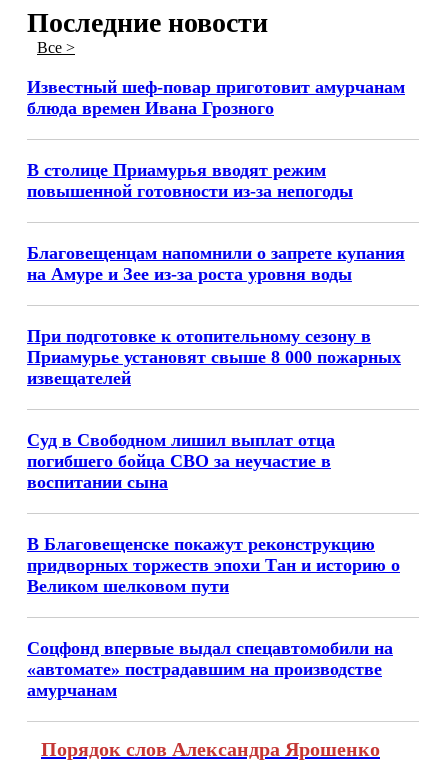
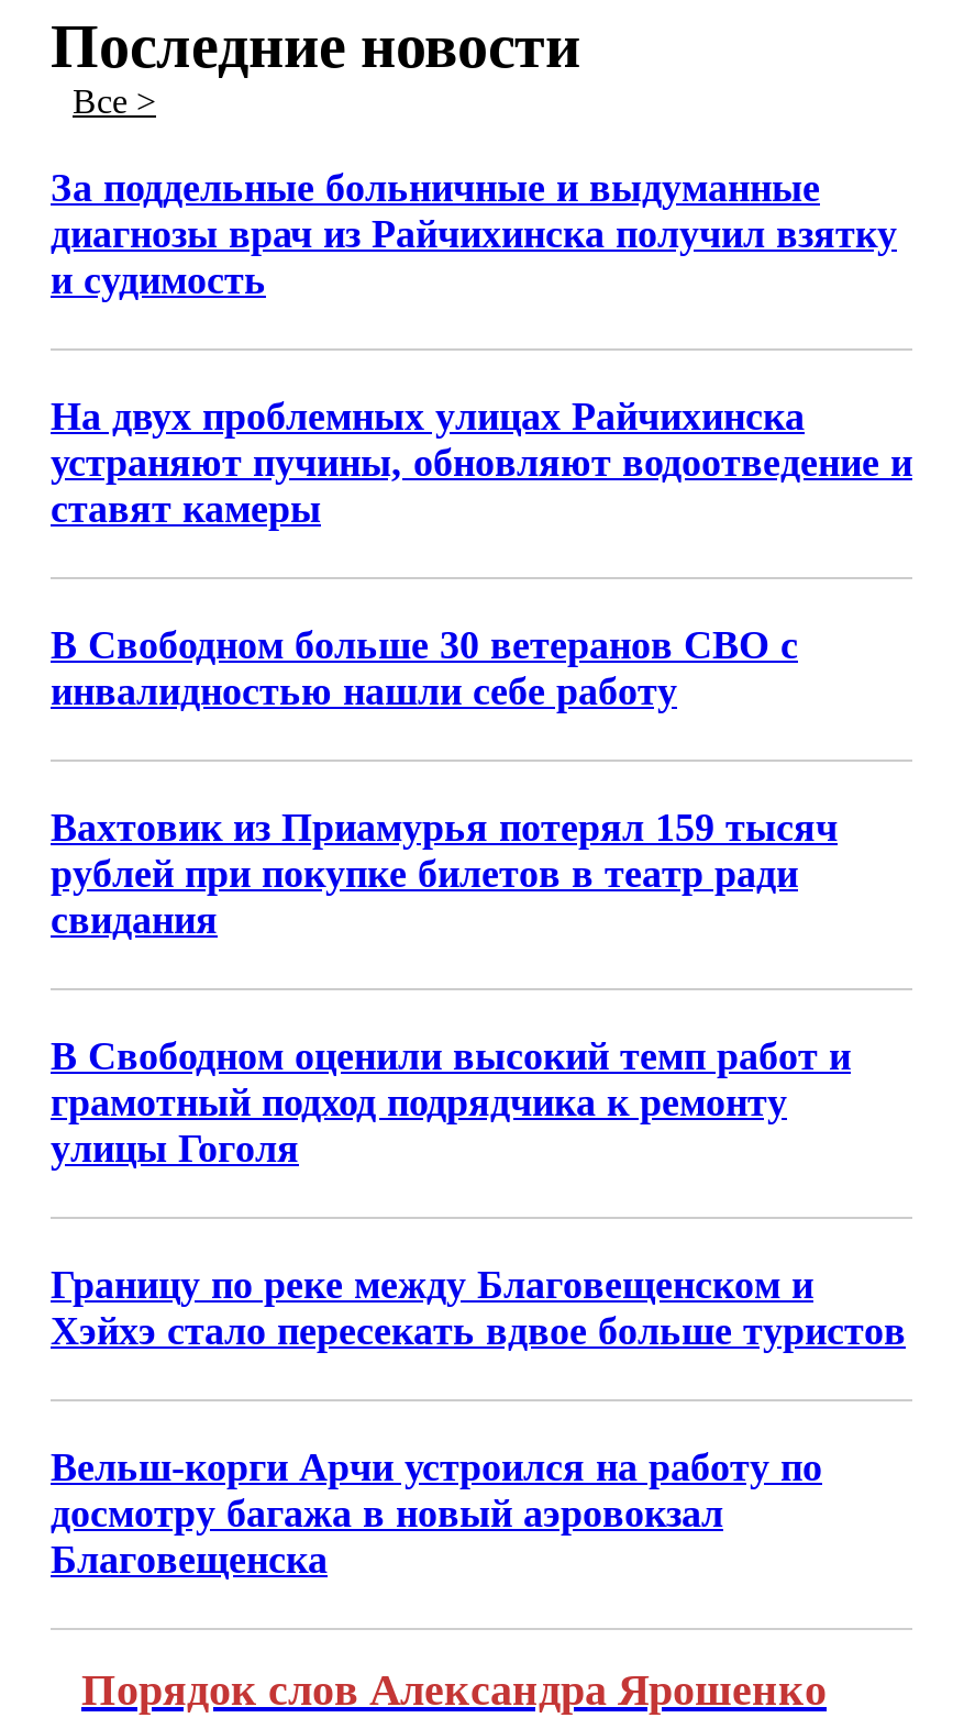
[27,77,405,118] Известный шеф-повар приготовит амурчанам | блюда времен Ивана Грозного -> [51,167,897,303] За поддельные больничные и выдуманные | диагнозы врач из Райчихинска получил взятку | и судимость
[27,160,353,201] В столице Приамурья вводят режим | повышенной готовности из-за непогоды -> [51,395,912,532] На двух проблемных улицах Райчихинска | устраняют пучины, обновляют водоотведение и | ставят камеры
[27,243,405,284] Благовещенцам напомнили о запрете купания | на Амуре и Зее из-за роста уровня воды -> [51,624,798,714] В Свободном больше 30 ветеранов СВО с | инвалидностью нашли себе работу
[27,326,401,388] При подготовке к отопительному сезону в | Приамурье установят свыше 8 000 пожарных | извещателей -> [51,806,838,943] Вахтовик из Приамурья потерял 159 тысяч | рублей при покупке билетов в театр ради | свидания
[27,430,335,492] Суд в Свободном лишил выплат отца | погибшего бойца СВО за неучастие в | воспитании сына -> [51,1035,851,1171] В Свободном оценили высокий темп работ и | грамотный подход подрядчика к ремонту | улицы Гоголя
[27,534,400,596] В Благовещенске покажут реконструкцию | придворных торжеств эпохи Тан и историю о | Великом шелковом пути -> [51,1264,906,1354] Границу по реке между Благовещенском и | Хэйхэ стало пересекать вдвое больше туристов
[27,638,393,700] Соцфонд впервые выдал спецавтомобили на | «автомате» пострадавшим на производстве | амурчанам -> [51,1446,822,1582] Вельш-корги Арчи устроился на работу по | досмотру багажа в новый аэровокзал | Благовещенска

